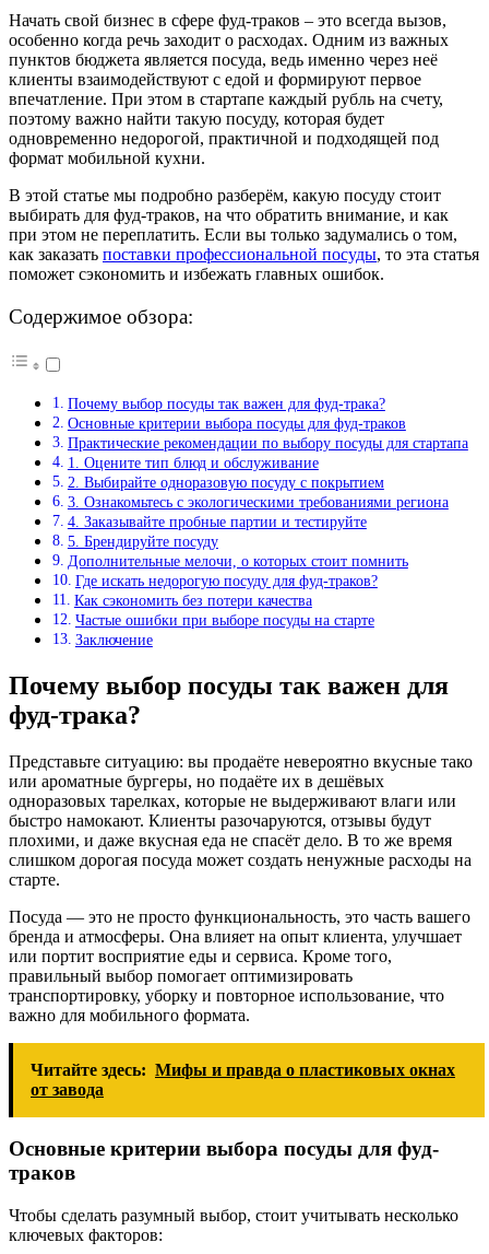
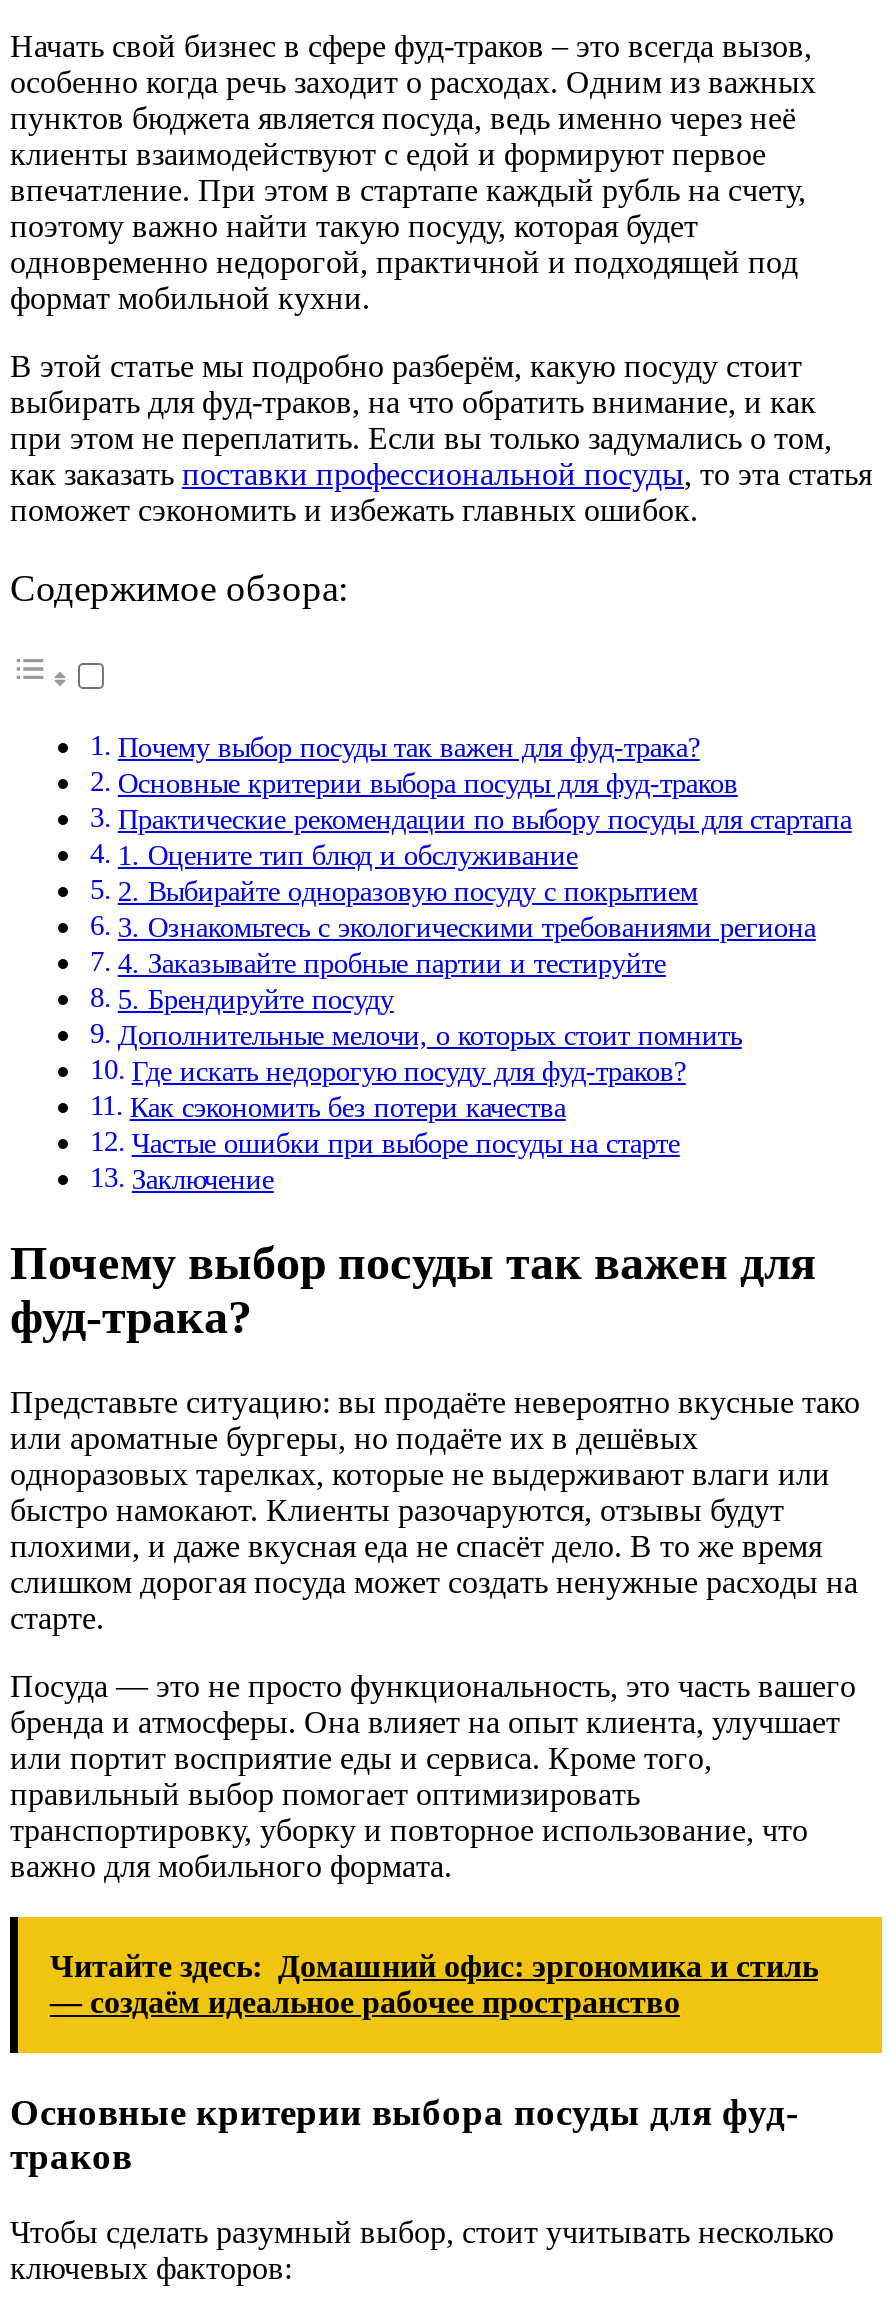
[31,1060,455,1098] Читайте здесь: Мифы и правда о пластиковых окнах | от завода -> [50,1948,818,2018] Читайте здесь: Домашний офис: эргономика и стиль | — создаём идеальное рабочее пространство

